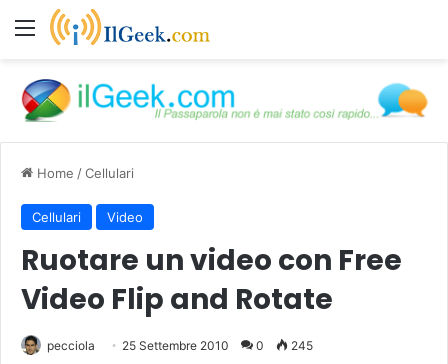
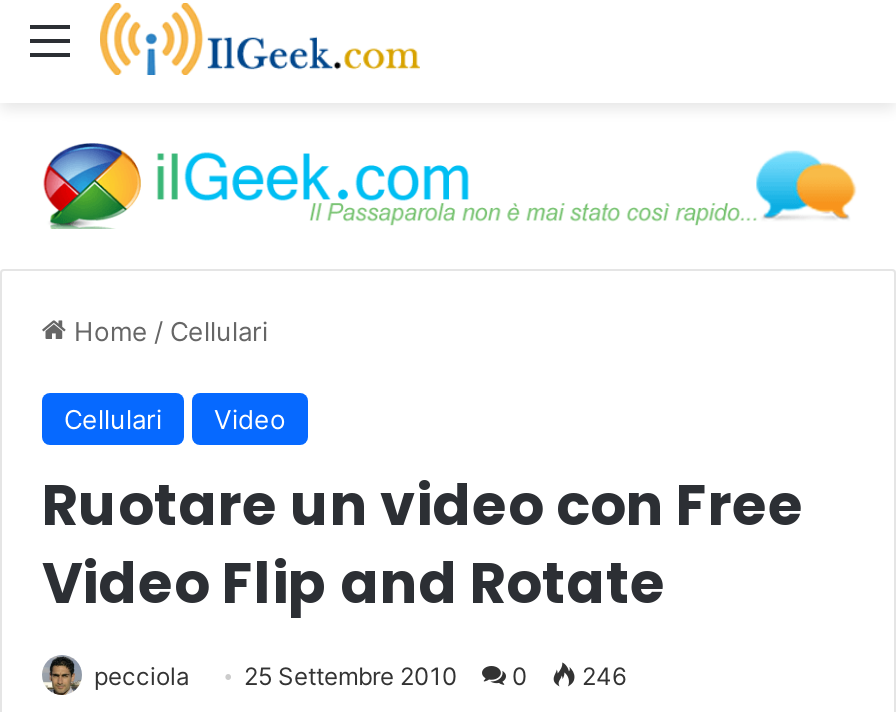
[47,338,313,353] pecciola 25 Settembre 2010 0 245 -> [94,662,626,692] pecciola 25 Settembre 2010 0 246

